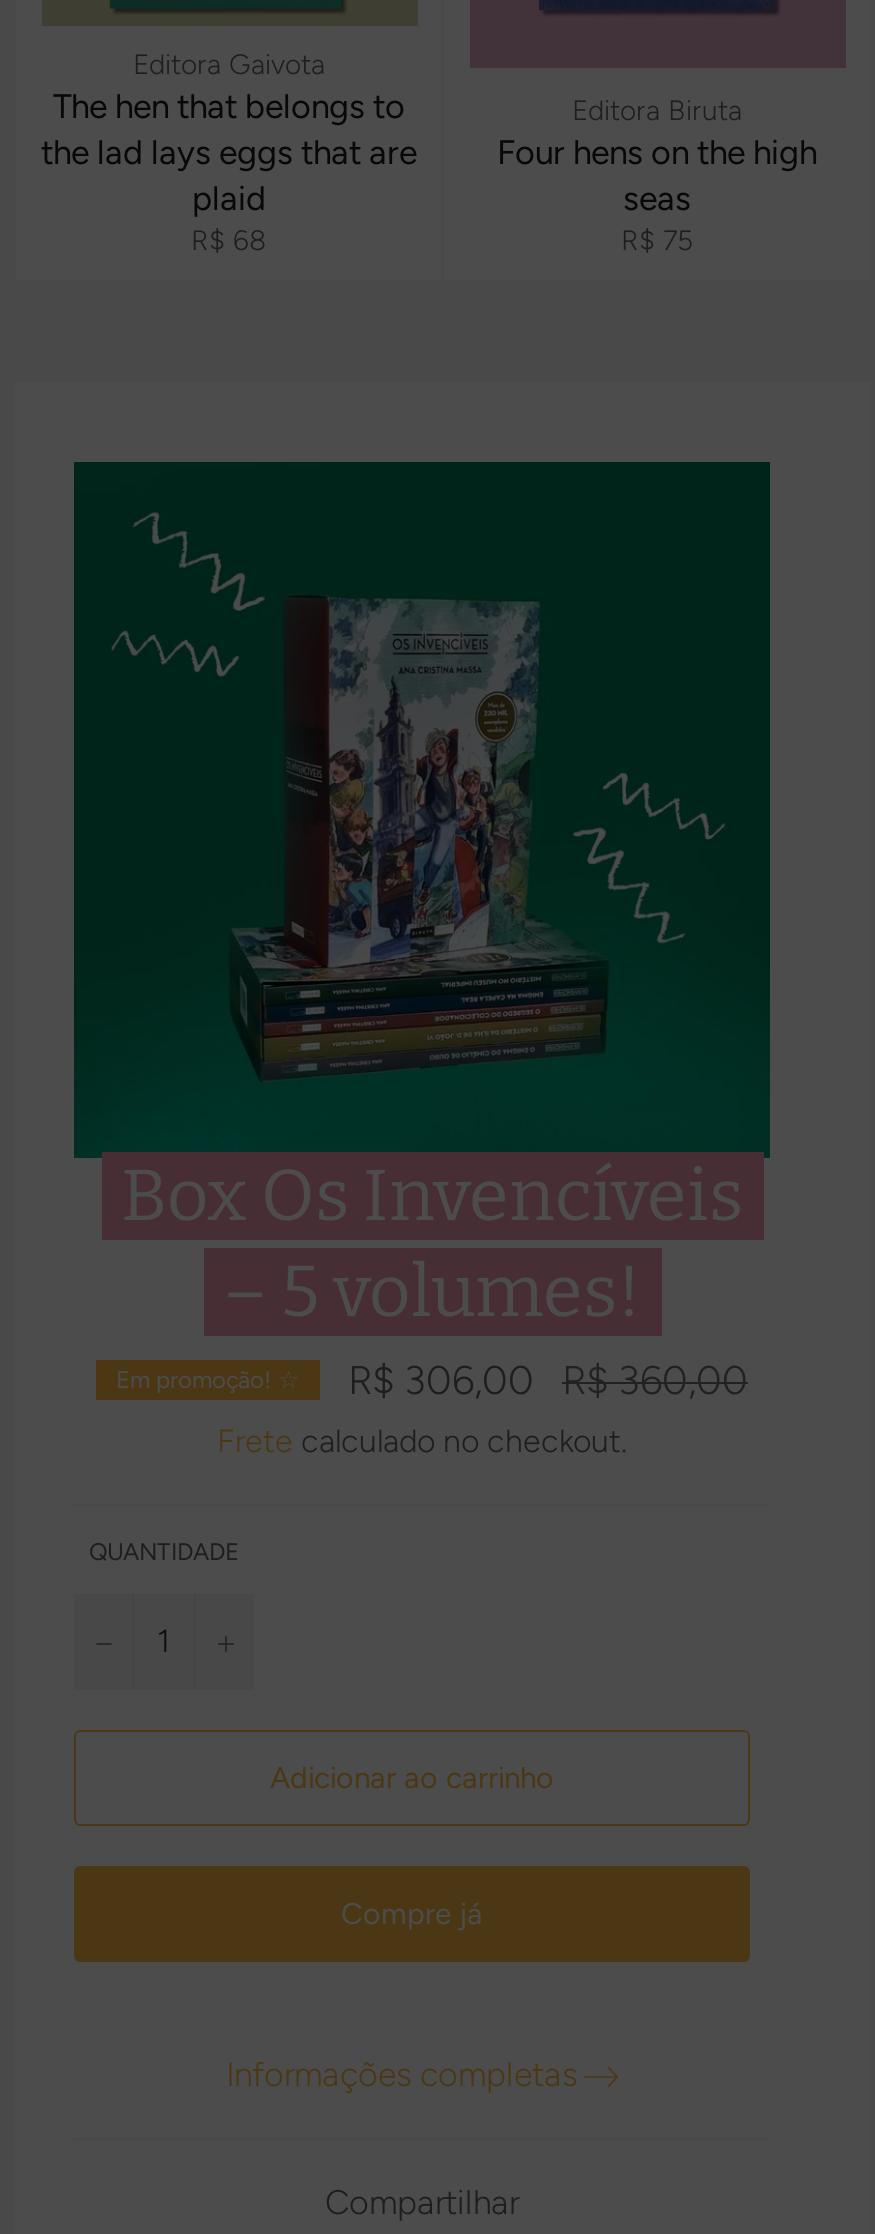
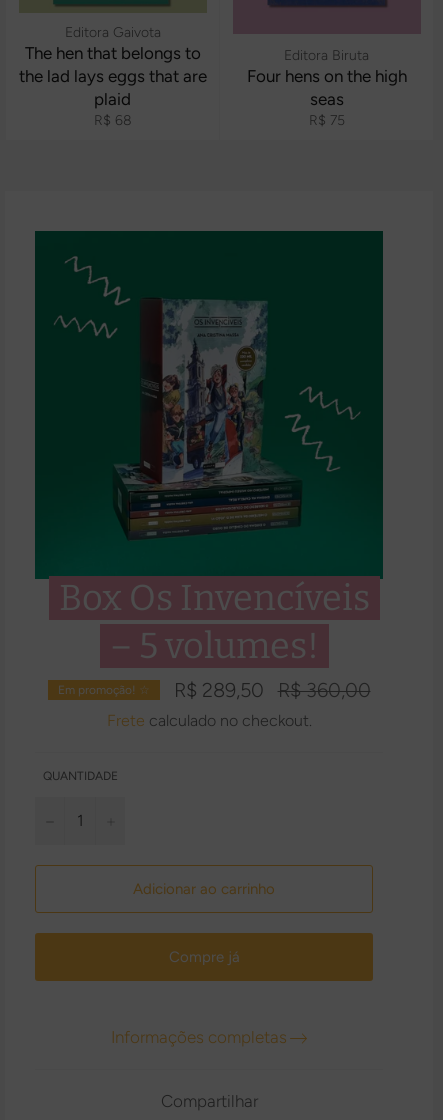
[348,1356,534,1404] R$ 306,00 -> [173,678,263,702] R$ 289,50

